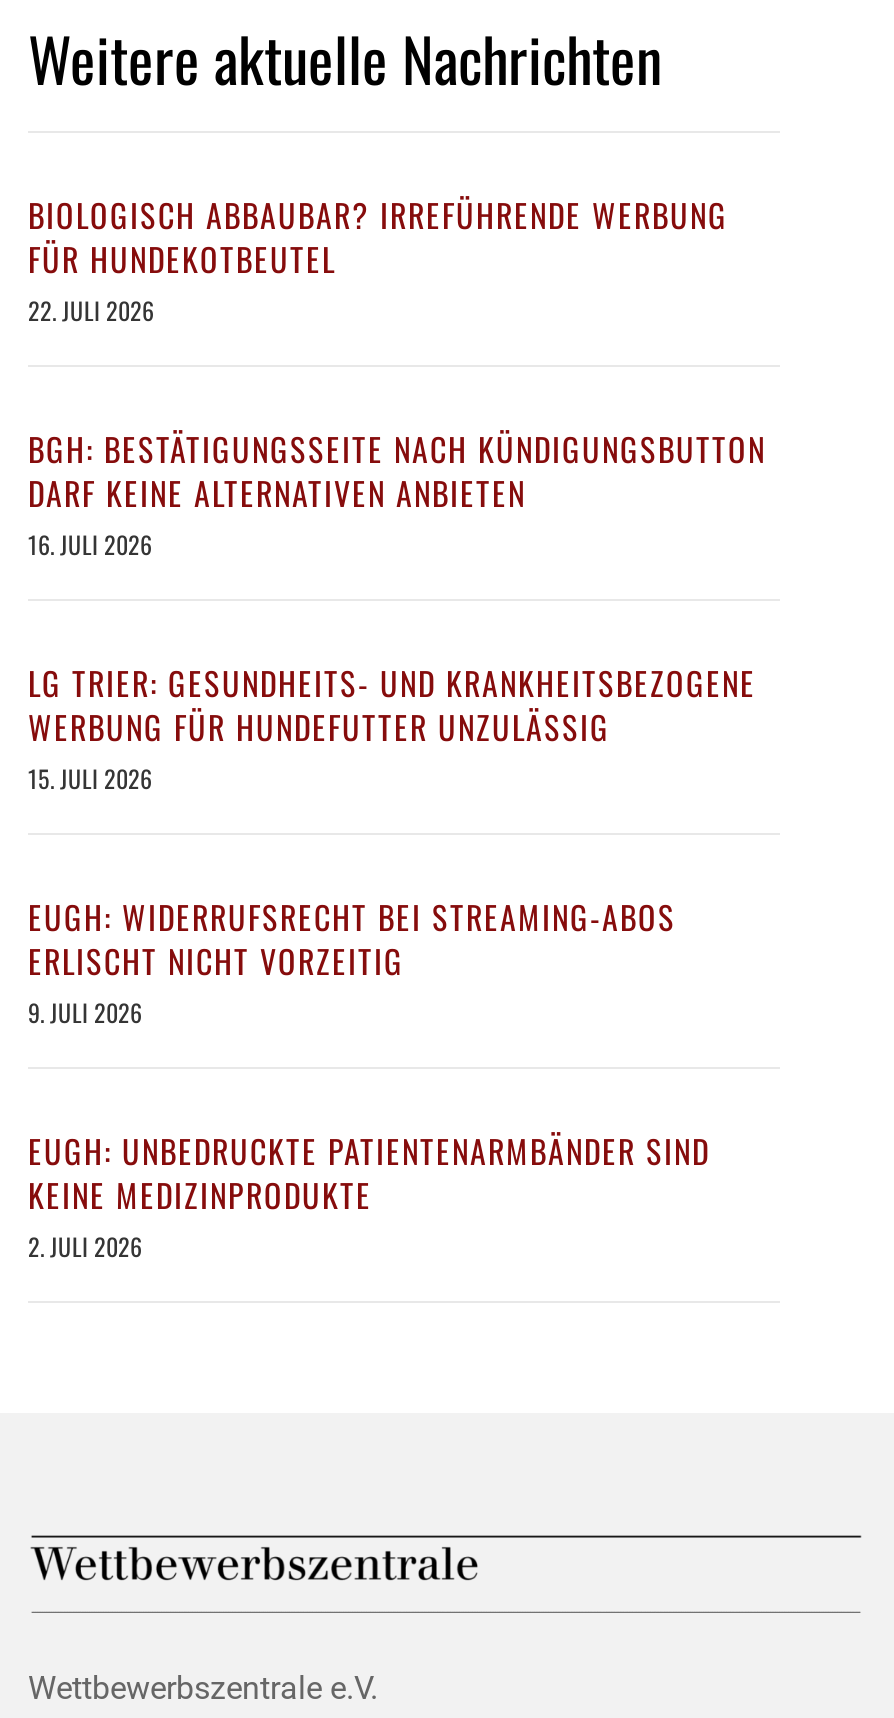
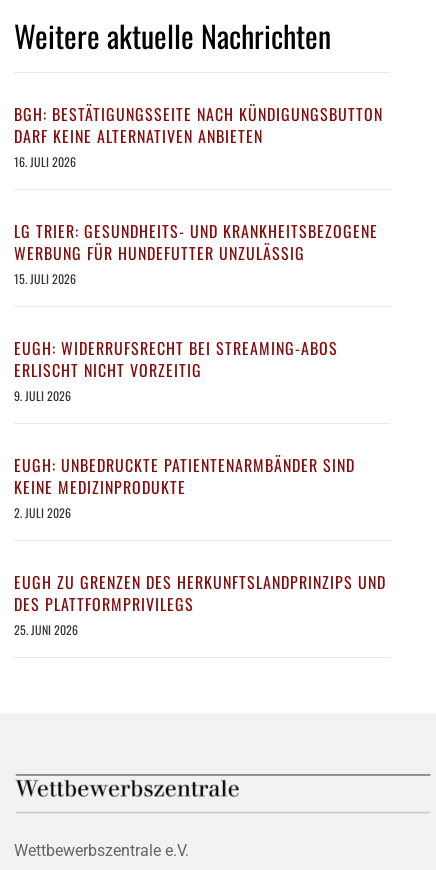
[28,192,728,328] BIOLOGISCH ABBAUBAR? IRREFÜHRENDE WERBUNG | FÜR HUNDEKOTBEUTEL | 22. JULI 2026 -> none
moved [28,426,766,1264] -> [14,102,383,521]: BGH: BESTÄTIGUNGSSEITE NACH KÜNDIGUNGSBUTTON | DARF KEINE ALTERNATIVEN ANBIETEN | 16. JULI 2026 | ... | KEINE MEDIZINPRODUKTE | 2. JULI 2026
none -> [14,570,386,638] EUGH ZU GRENZEN DES HERKUNFTSLANDPRINZIPS UND | DES PLATTFORMPRIVILEGS | 25. JUNI 2026

